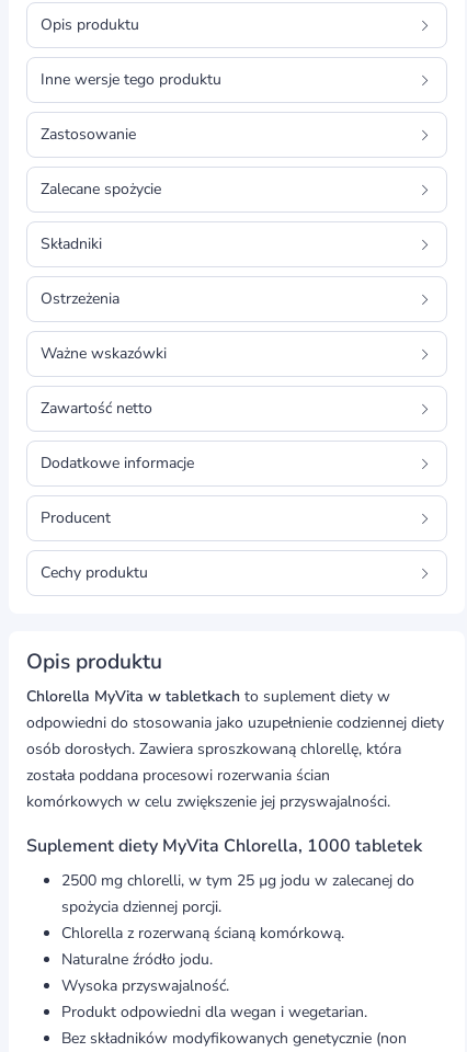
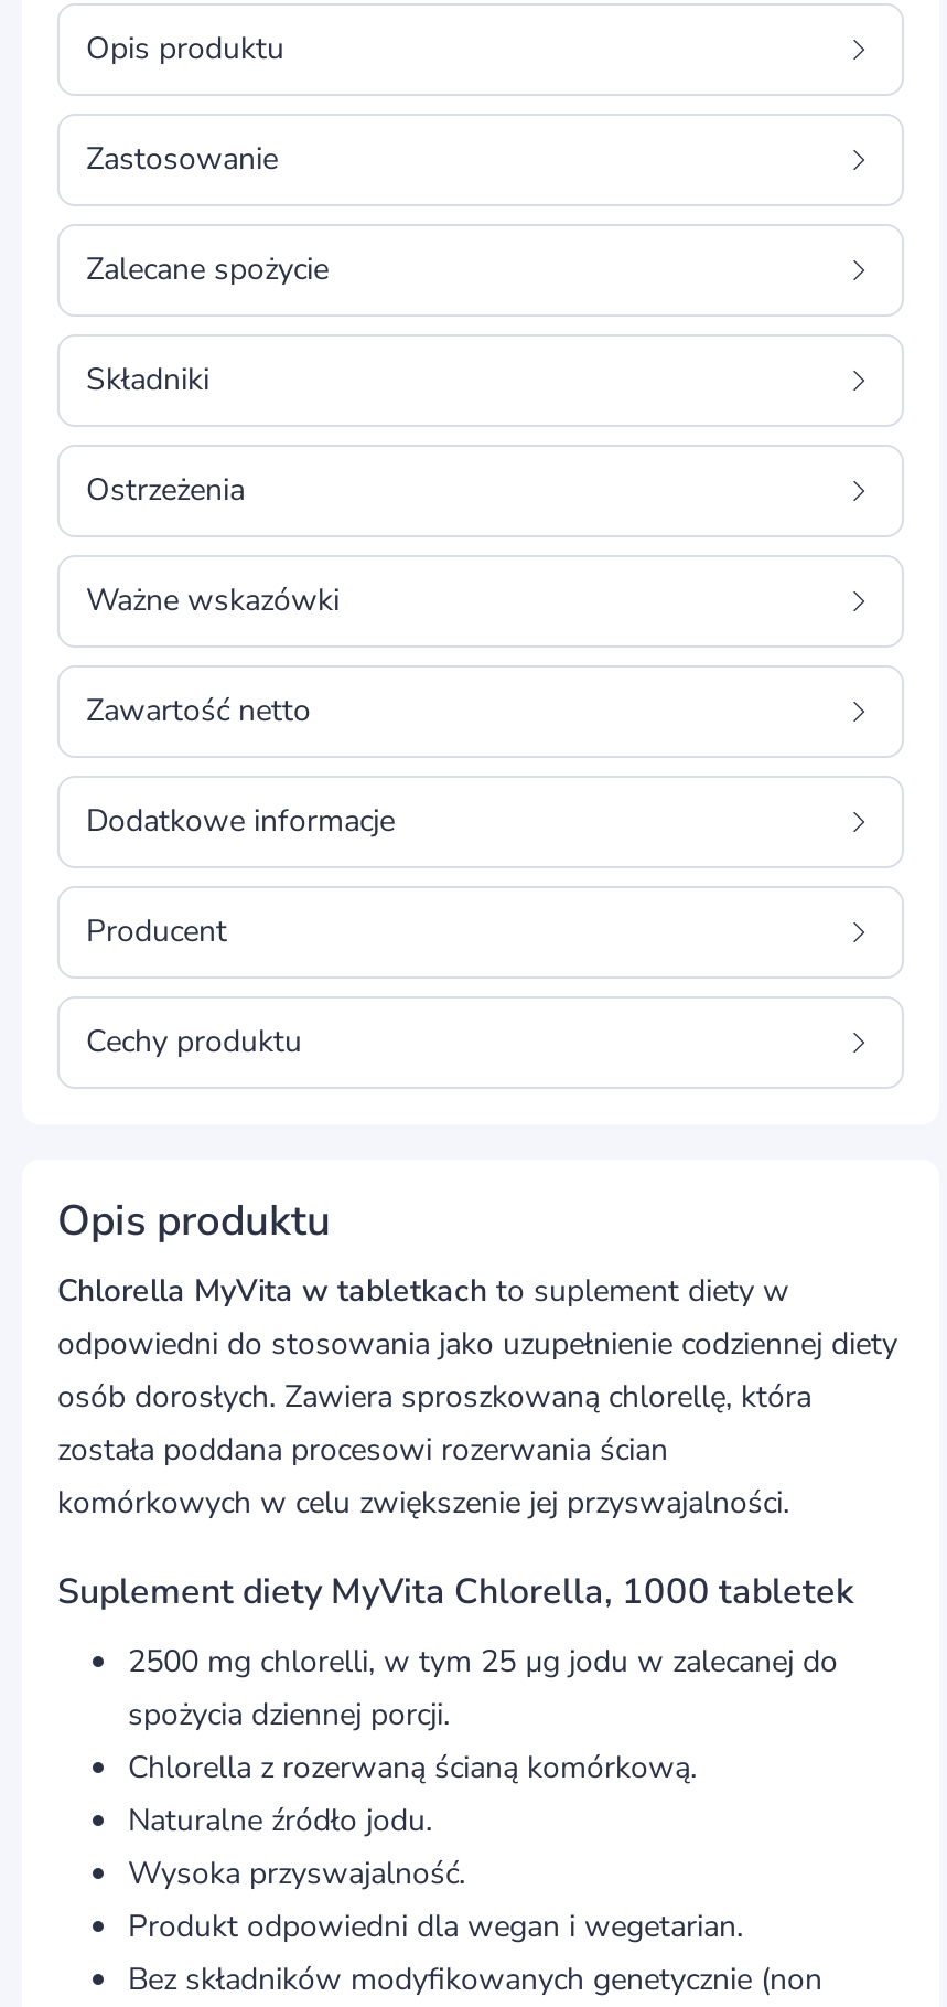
[41,69,221,90] Inne wersje tego produktu -> none

